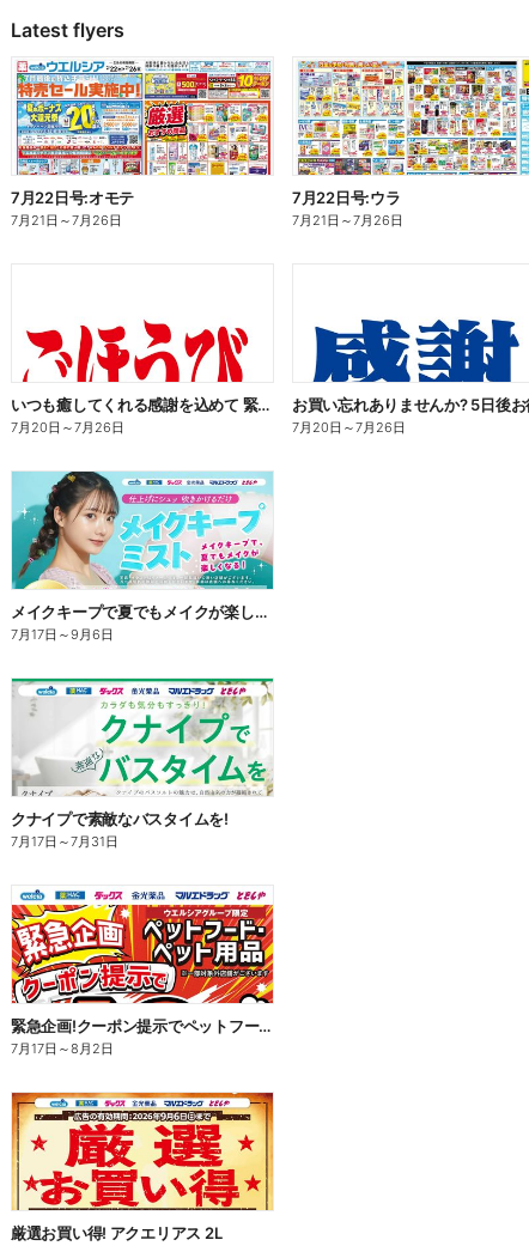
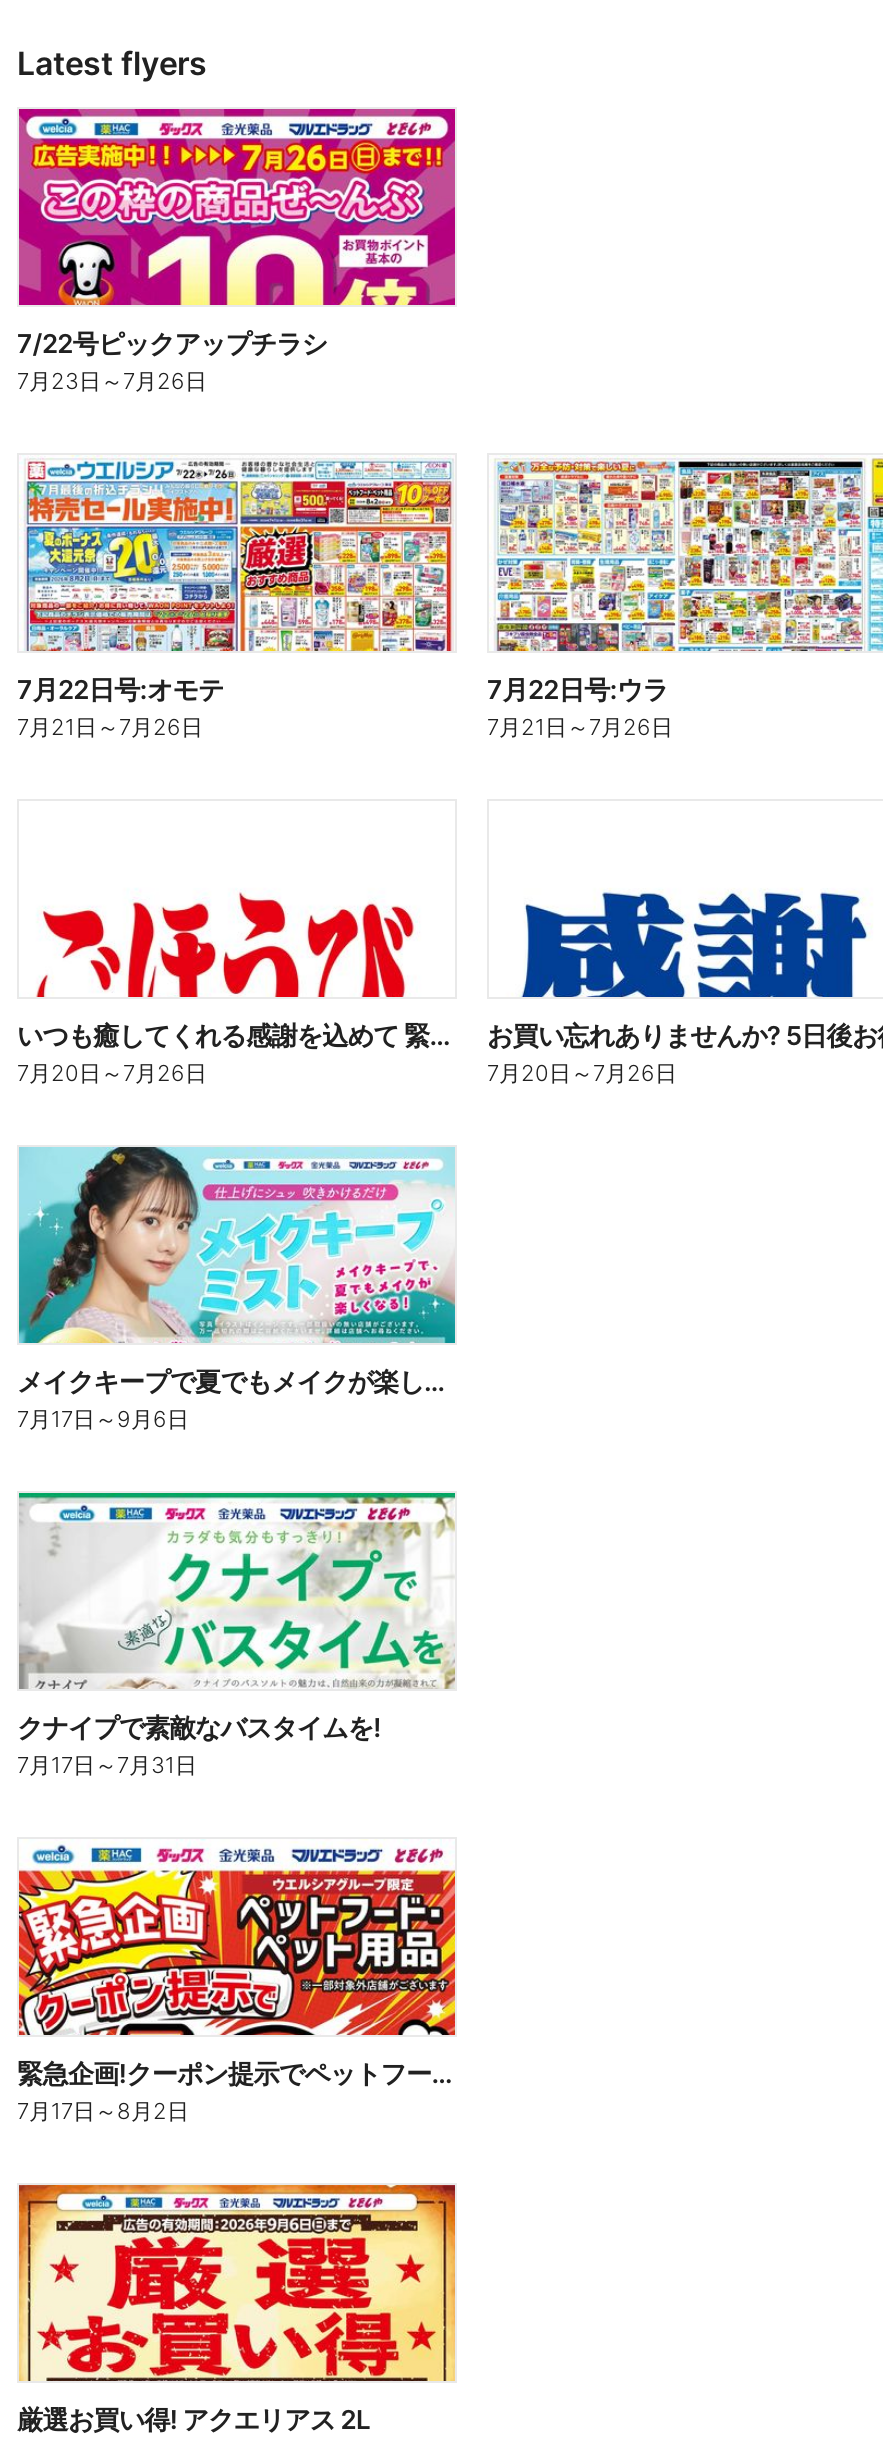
none -> [17,107,457,394] [image] | 7/22号ピックアップチラシ | 7月23日～7月26日

